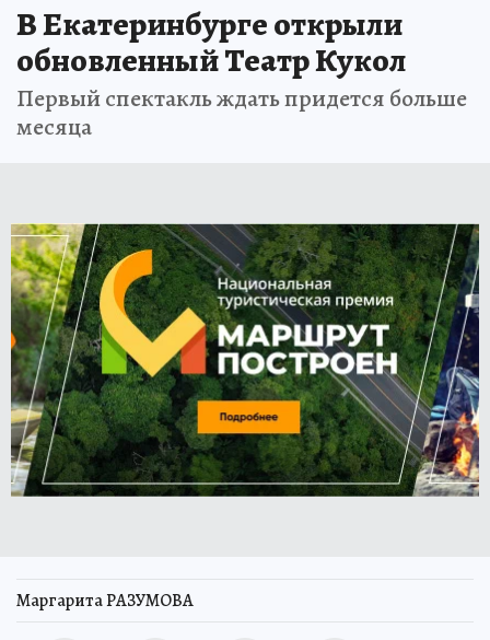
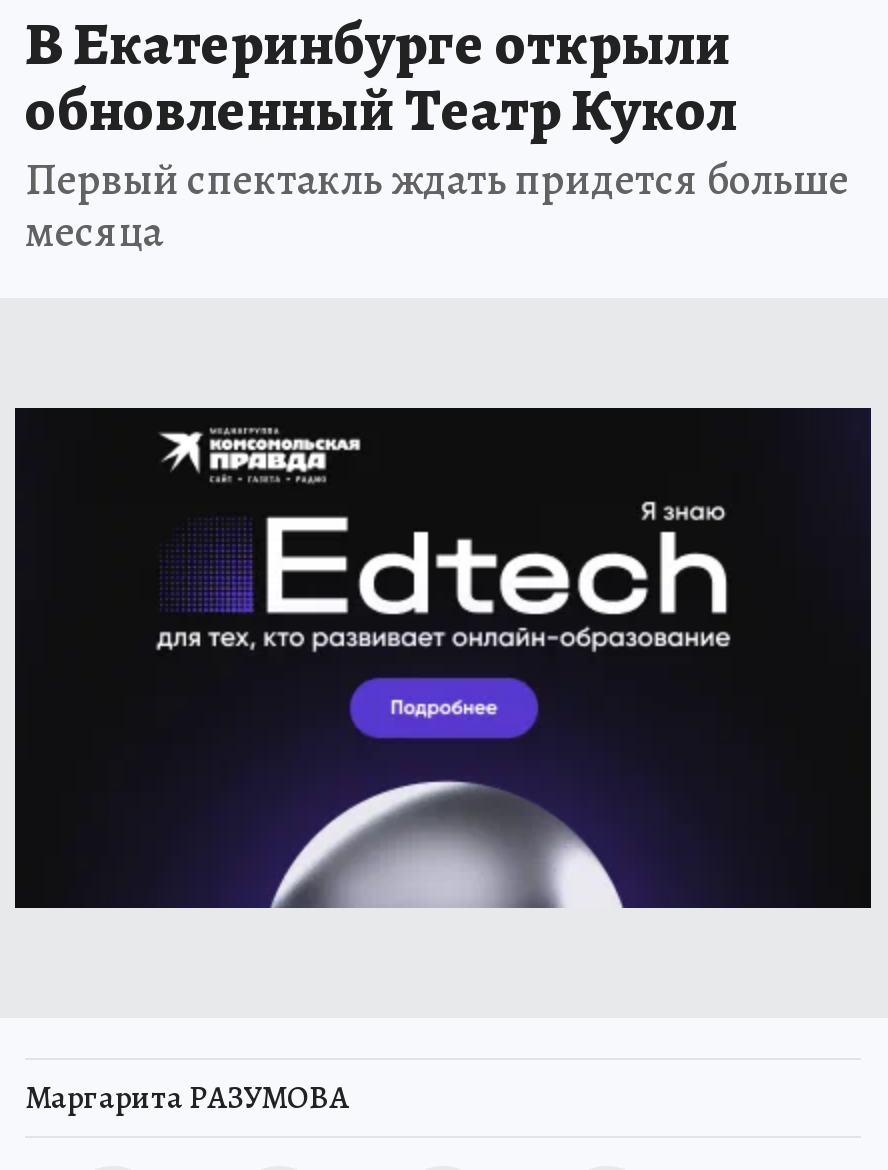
[10,223,480,498] [image] -> [13,406,873,908] [image]

